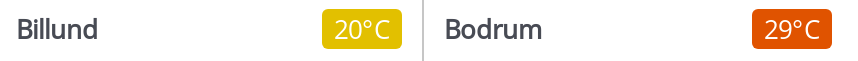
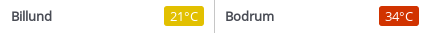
[334,12,542,48] 20°C Bodrum -> [170,7,274,25] 21°C Bodrum
[764,12,820,48] 29°C -> [385,7,413,25] 34°C

